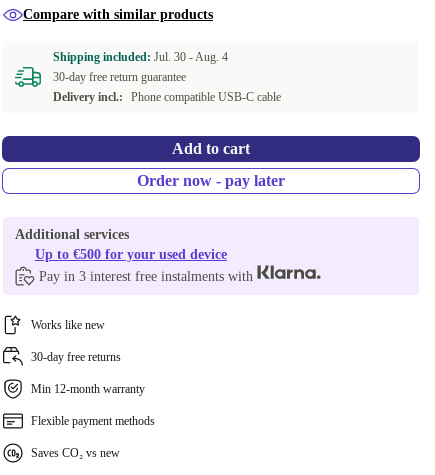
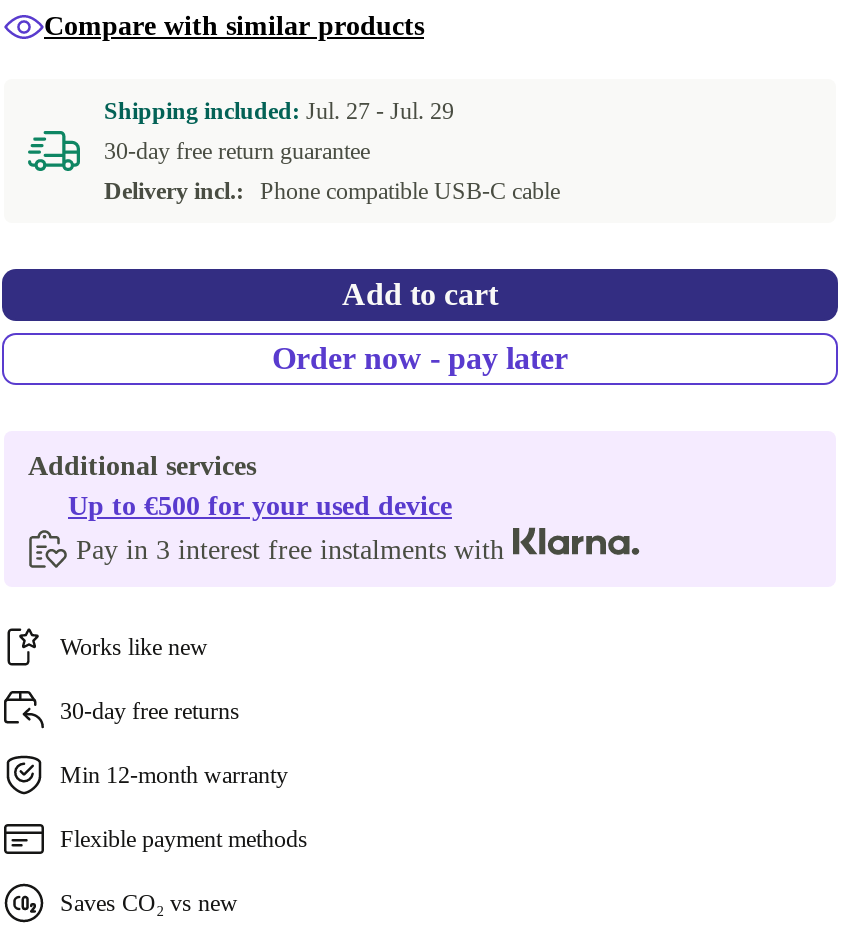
[53,50,228,64] Shipping included: Jul. 30 - Aug. 4 -> [104,97,454,125] Shipping included: Jul. 27 - Jul. 29

